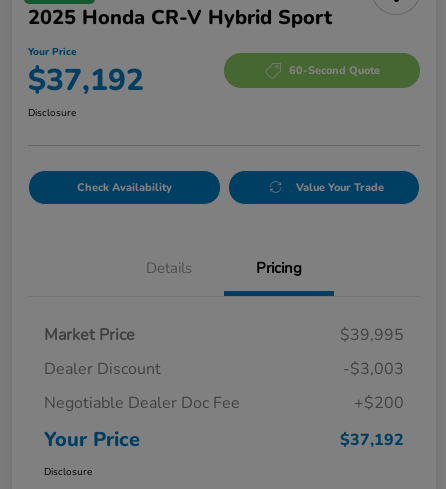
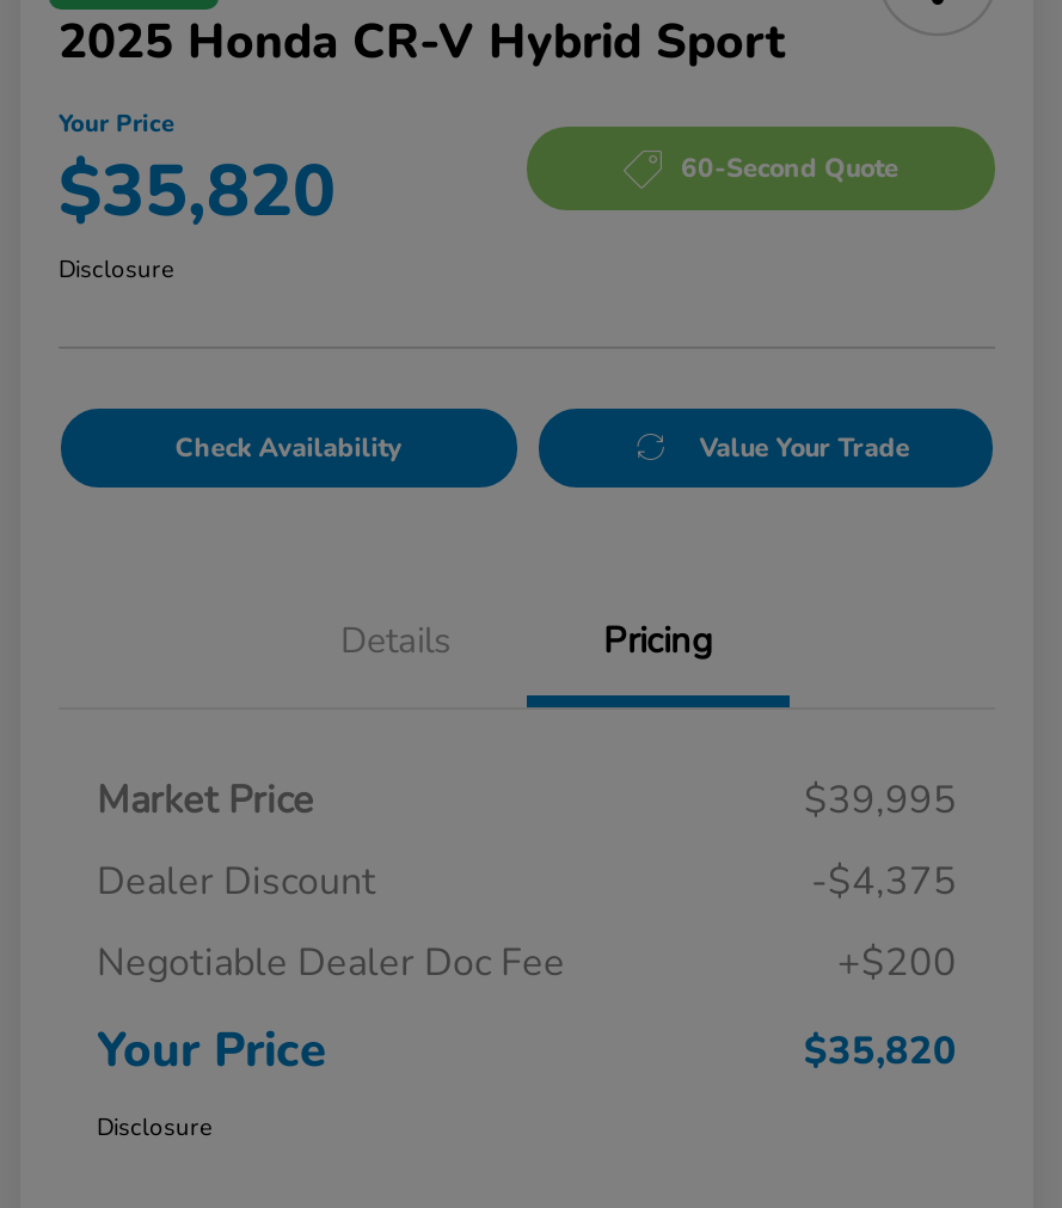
[28,60,144,101] $37,192 -> [59,143,336,241] $35,820
[343,358,404,380] -$3,003 -> [811,855,957,908] -$4,375
[340,429,404,451] $37,192 -> [804,1025,957,1077] $35,820

